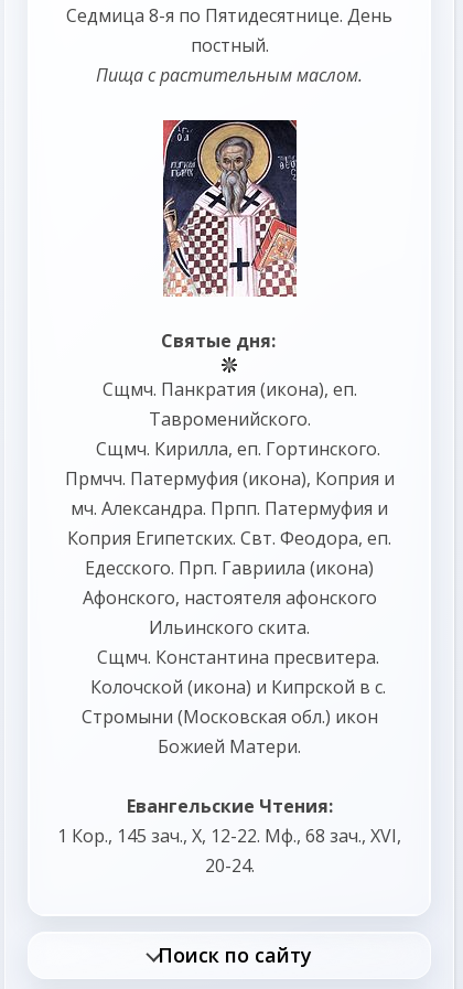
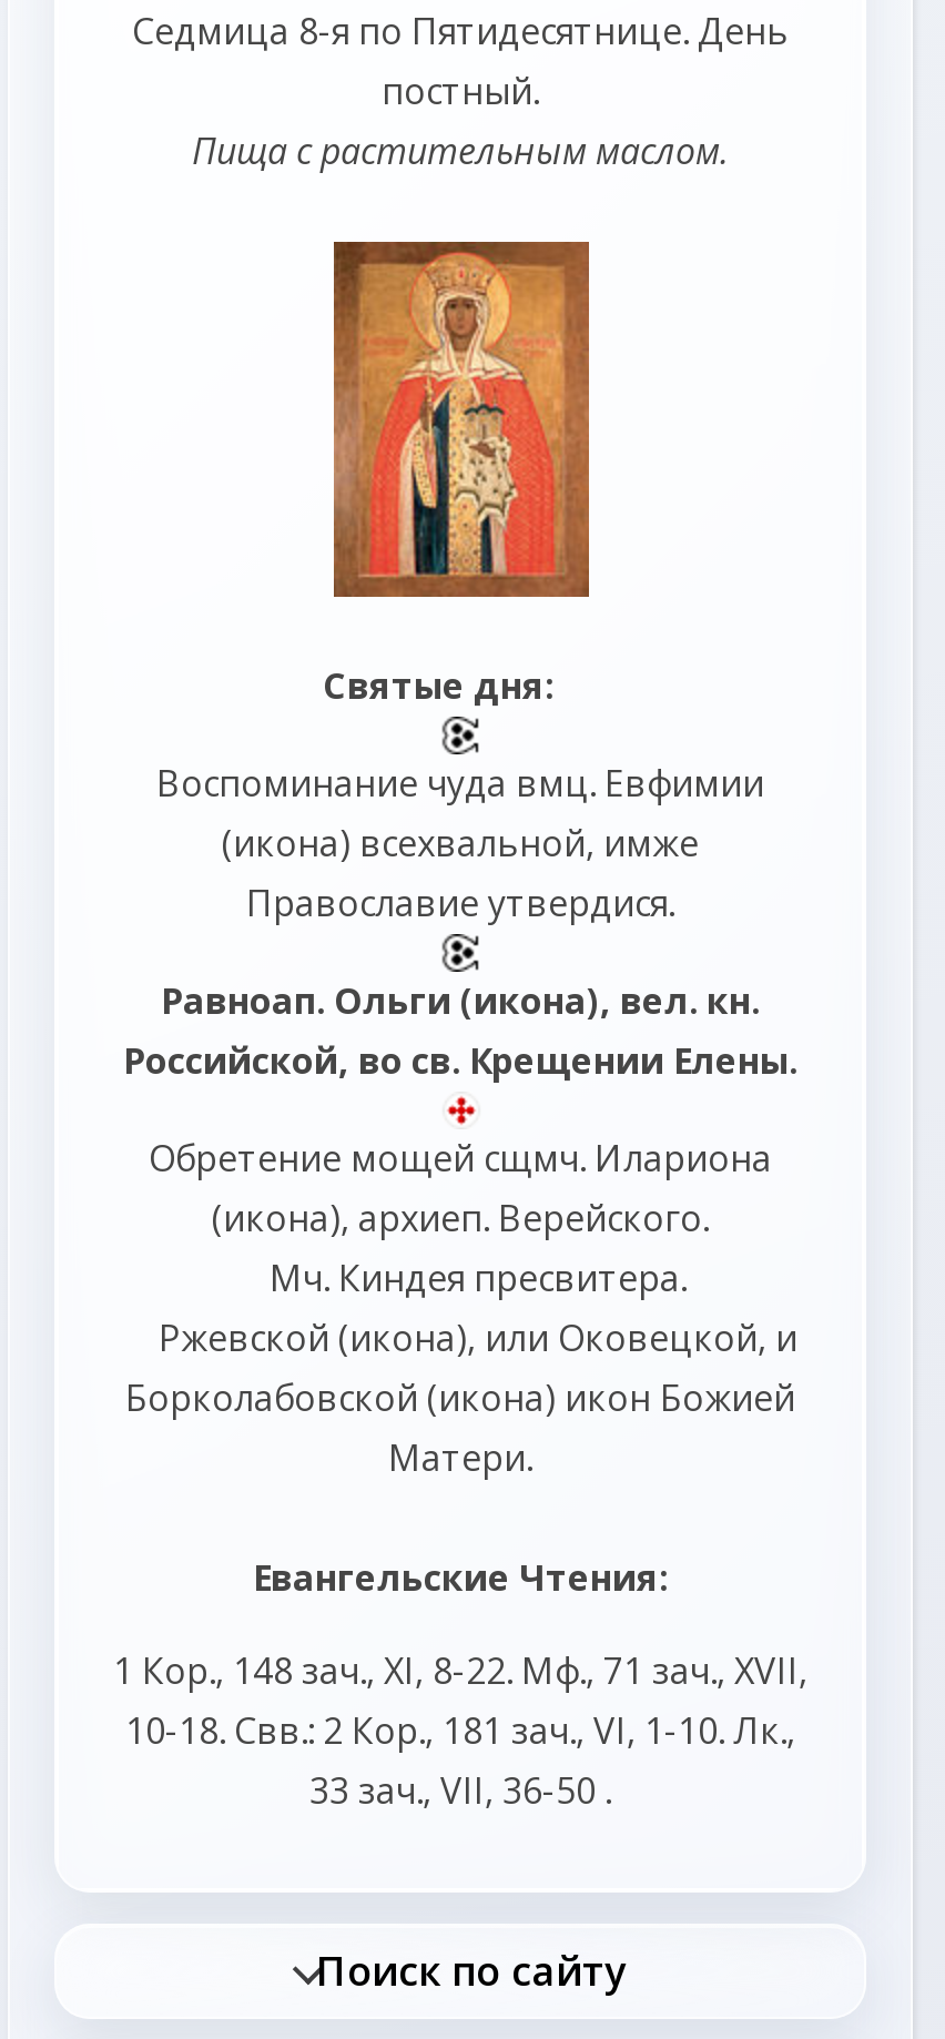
[162,119,298,298] [image] -> [327,240,596,599] [image]
[64,377,394,759] Сщмч. Панкратия (икона), еп. | Тавроменийского. | Сщмч. Кирилла, еп. Гортинского. | Прмчч. Патермуфия (икона), Коприя и | мч. Александра. Прпп. Патермуфия и | Коприя Египетских. Свт. Феодора, еп. | Едесского. Прп. Гавриила (икона) | Афонского, настоятеля афонского | Ильинского скита. | Сщмч. Константина пресвитера. | Колочской (икона) и Кипрской в с. | Стромыни (Московская обл.) икон | Божией Матери. -> [123,759,797,1482] Воспоминание чуда вмц. Евфимии | (икона) всехвальной, имже | Православие утвердися. | Равноап. Ольги (икона), вел. кн. | Российской, во св. Крещении Елены. | Обретение мощей сщмч. Илариона | (икона), архиеп. Верейского. | Мч. Киндея пресвитера. | Ржевской (икона), или Оковецкой, и | Борколабовской (икона) икон Божией | Матери.
moved [126,794,332,818] -> [253,1553,668,1602]: Евангельские Чтения:
[57,824,401,878] 1 Кор., 145 зач., X, 12-22. Мф., 68 зач., XVI, | 20-24. -> [113,1646,807,1815] 1 Кор., 148 зач., XI, 8-22. Мф., 71 зач., XVII, | 10-18. Свв.: 2 Кор., 181 зач., VI, 1-10. Лк., | 33 зач., VII, 36-50 .

